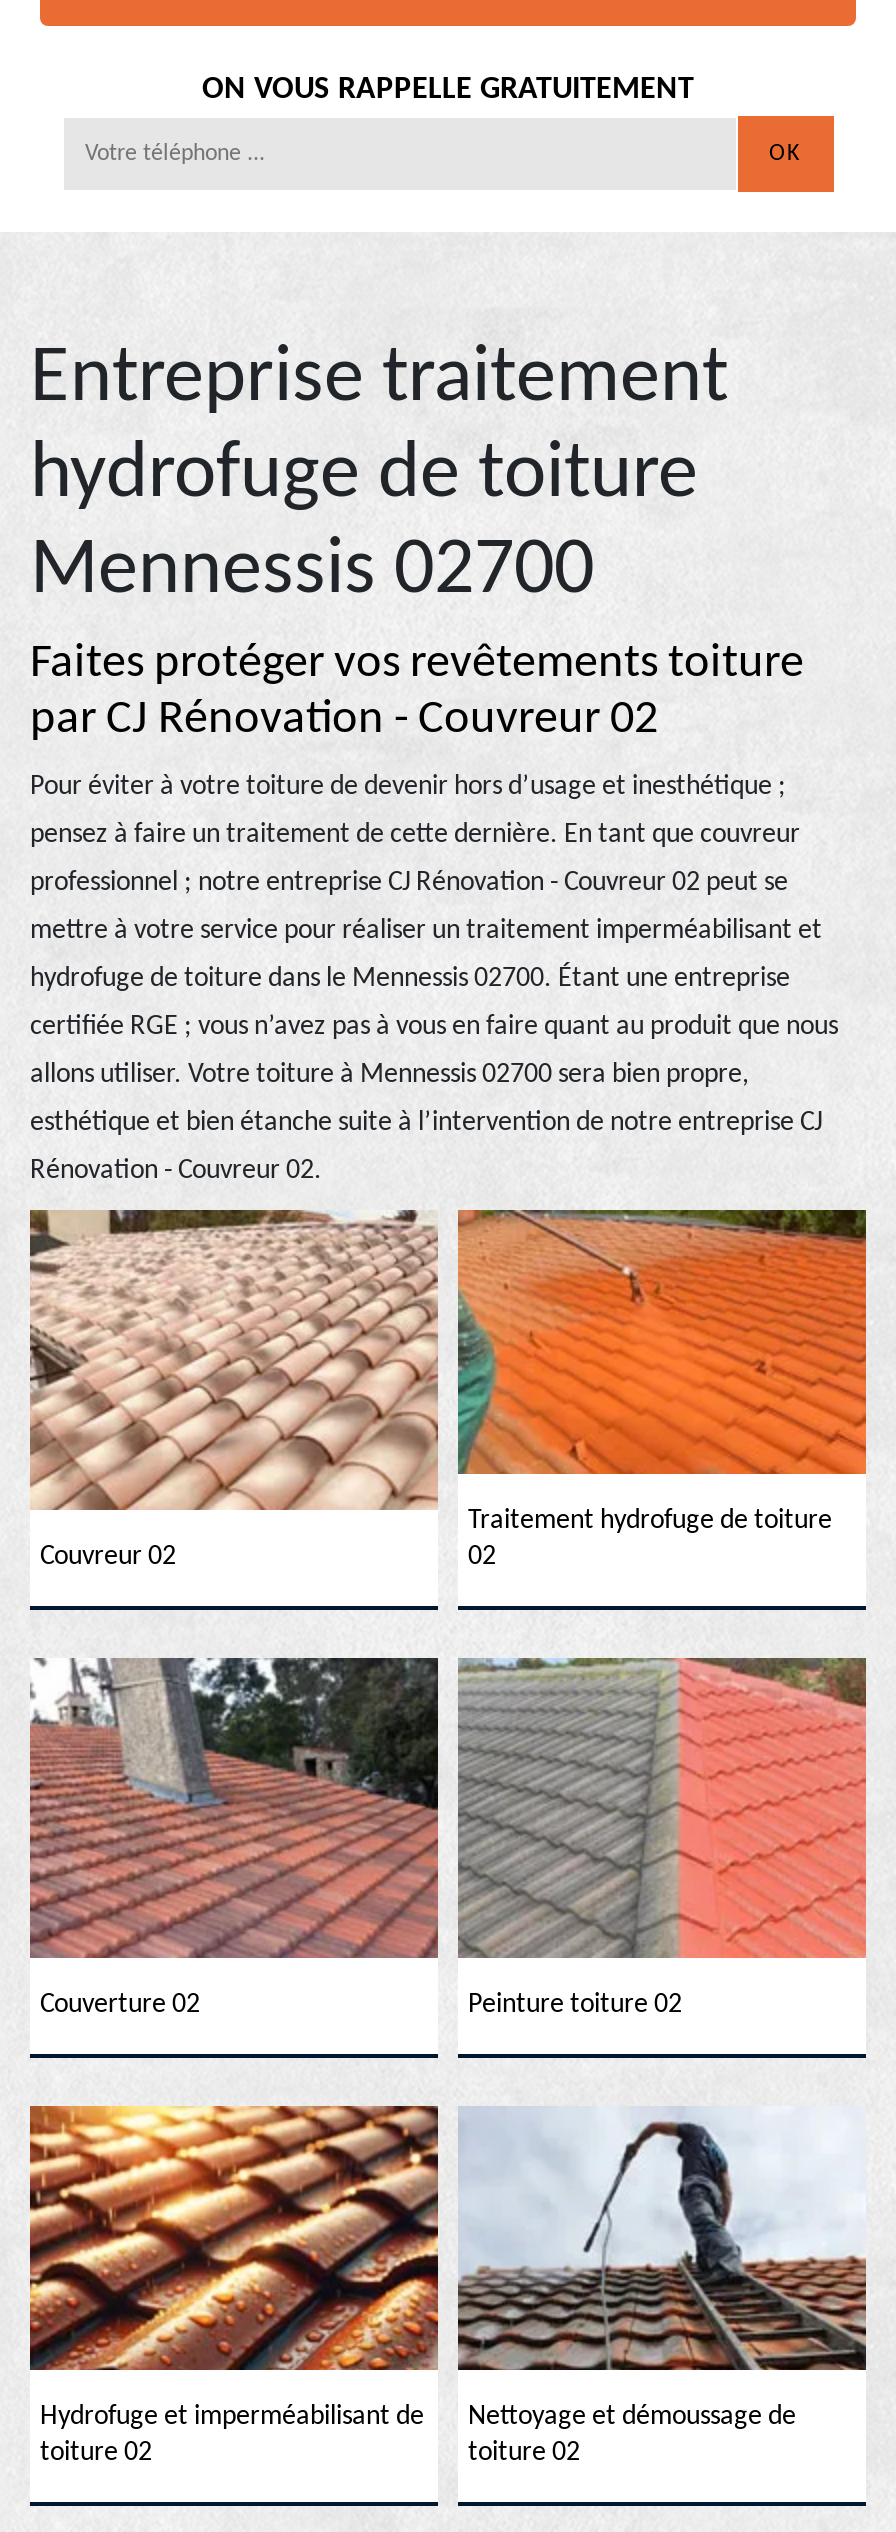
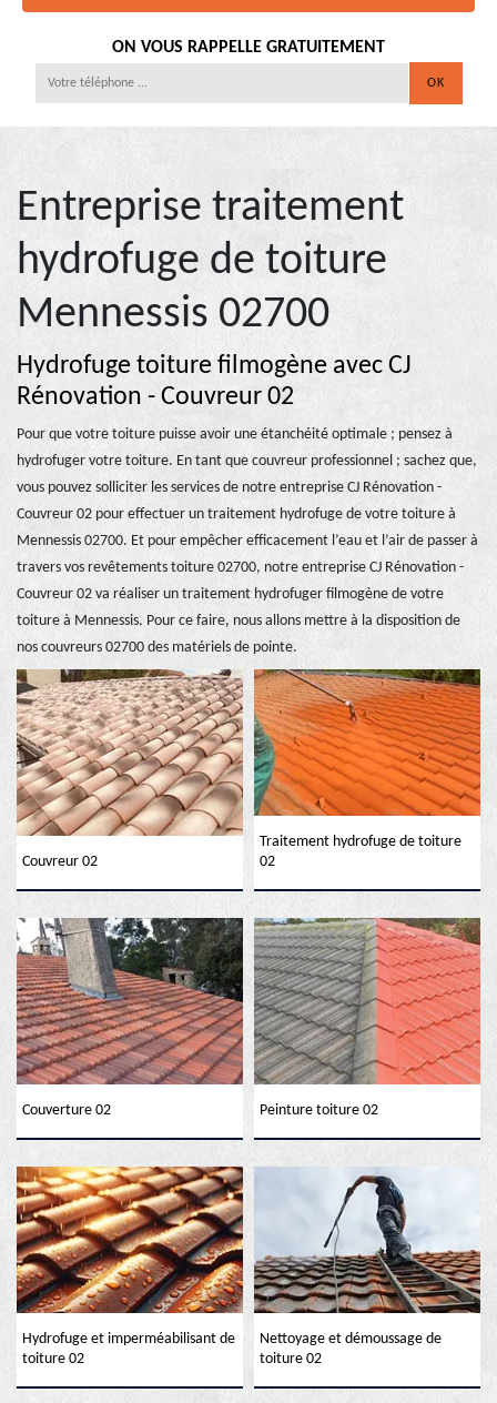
[30,640,804,744] Faites protéger vos revêtements toiture | par CJ Rénovation - Couvreur 02 -> [17,353,412,411] Hydrofuge toiture filmogène avec CJ | Rénovation - Couvreur 02
[30,772,786,802] Pour éviter à votre toiture de devenir hors d’usage et inesthétique ; -> [17,426,453,443] Pour que votre toiture puisse avoir une étanchéité optimale ; pensez à
[30,820,800,850] pensez à faire un traitement de cette dernière. En tant que couvreur -> [17,453,477,470] hydrofuger votre toiture. En tant que couvreur professionnel ; sachez que,
[30,868,788,898] professionnel ; notre entreprise CJ Rénovation - Couvreur 02 peut se -> [17,480,442,496] vous pouvez solliciter les services de notre entreprise CJ Rénovation -
[30,916,822,946] mettre à votre service pour réaliser un traitement imperméabilisant et -> [17,506,456,523] Couvreur 02 pour effectuer un traitement hydrofuge de votre toiture à
[30,964,790,994] hydrofuge de toiture dans le Mennessis 02700. Étant une entreprise -> [17,533,478,549] Mennessis 02700. Et pour empêcher efficacement l’eau et l’air de passer à
[30,1012,838,1042] certifiée RGE ; vous n’avez pas à vous en faire quant au produit que nous -> [17,559,464,576] travers vos revêtements toiture 02700, notre entreprise CJ Rénovation -
[30,1060,750,1090] allons utiliser. Votre toiture à Mennessis 02700 sera bien propre, -> [17,586,444,603] Couvreur 02 va réaliser un traitement hydrofuger filmogène de votre
[30,1108,822,1138] esthétique et bien étanche suite à l’intervention de notre entreprise CJ -> [17,613,460,629] toiture à Mennessis. Pour ce faire, nous allons mettre à la disposition de
[30,1156,322,1186] Rénovation - Couvreur 02. -> [17,639,297,656] nos couvreurs 02700 des matériels de pointe.

